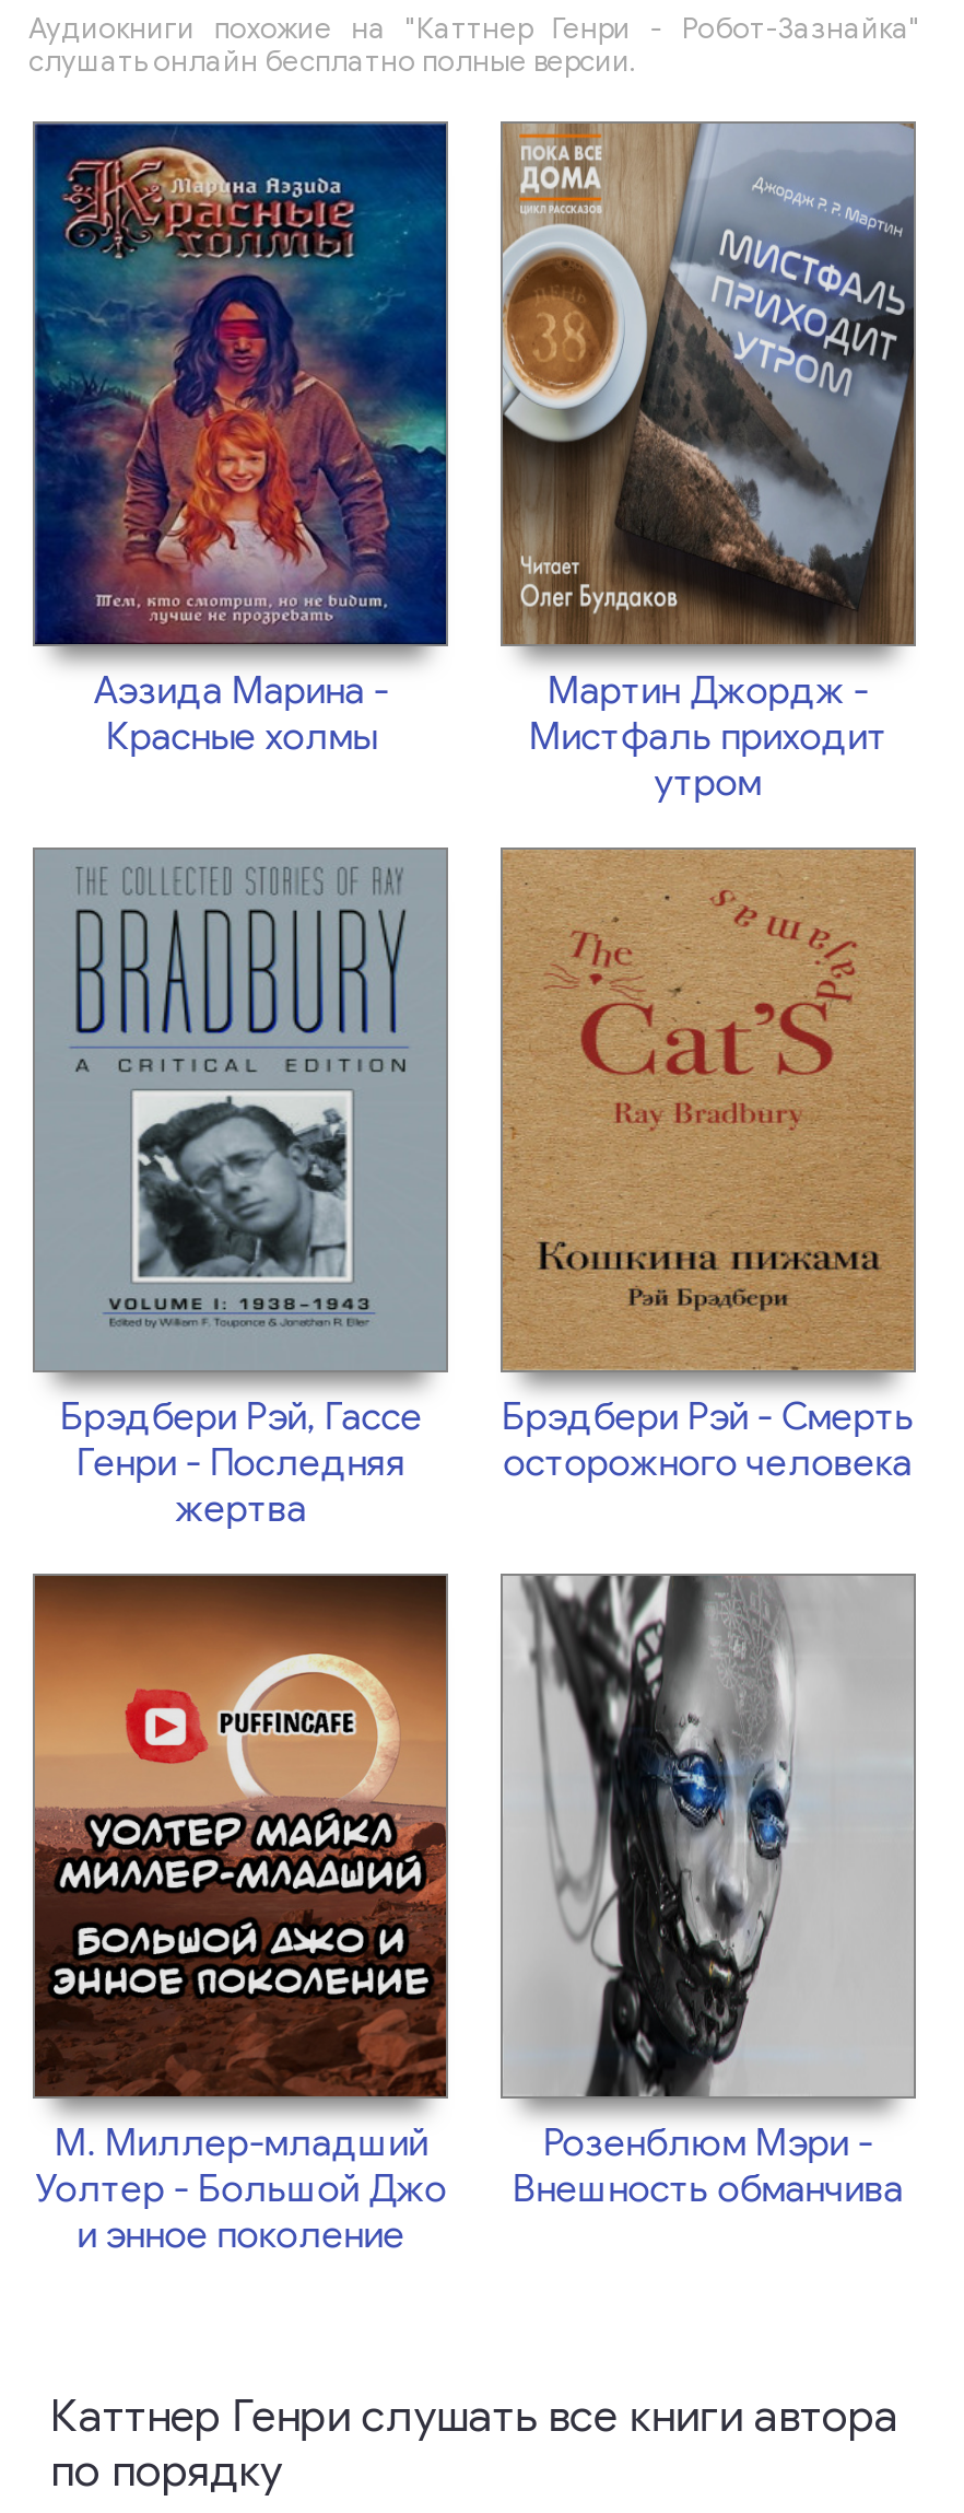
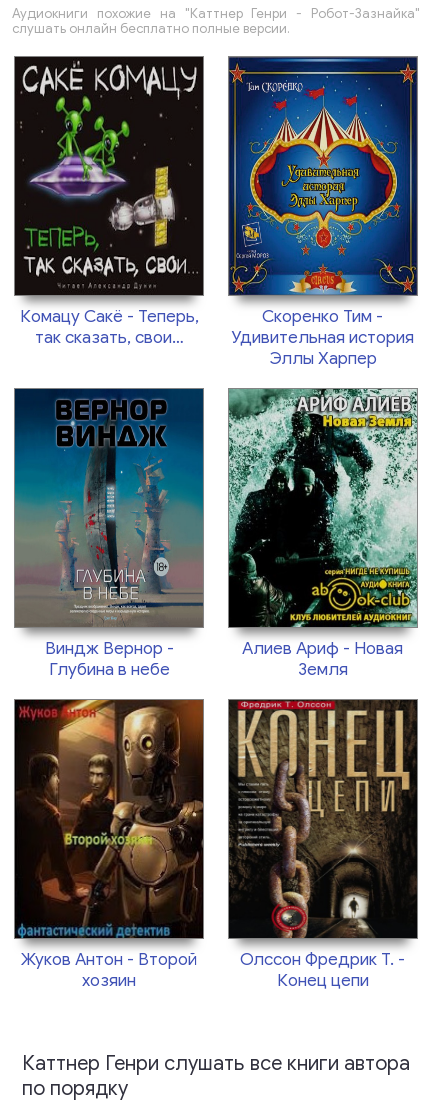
[33,121,448,761] [image] | Аэзида Марина - | Красные холмы -> [14,56,203,348] [image] | Комацу Сакё - Теперь, | так сказать, свои…
[501,121,916,807] [image] | Мартин Джордж - | Мистфаль приходит | утром -> [228,56,417,369] [image] | Скоренко Тим - | Удивительная история | Эллы Харпер
[33,848,448,1370] [image] -> [15,389,203,589] [image]
[501,869,916,1372] [image] -> [228,388,418,589] [image]
[59,1395,422,1533] Брэдбери Рэй, Гассе | Генри - Последняя | жертва -> [45,638,174,680] Виндж Вернор - | Глубина в небе
[501,1395,914,1487] Брэдбери Рэй - Смерть | осторожного человека -> [242,638,403,680] Алиев Ариф - Новая | Земля
[33,1571,448,2259] [image] | М. Миллер-младший | Уолтер - Большой Джо | и энное поколение -> [14,698,204,991] [image] | Жуков Антон - Второй | хозяин
[503,1571,914,2213] [image] | Розенблюм Мэри - | Внешность обманчива -> [228,698,418,991] [image] | Олссон Фредрик Т. - | Конец цепи

